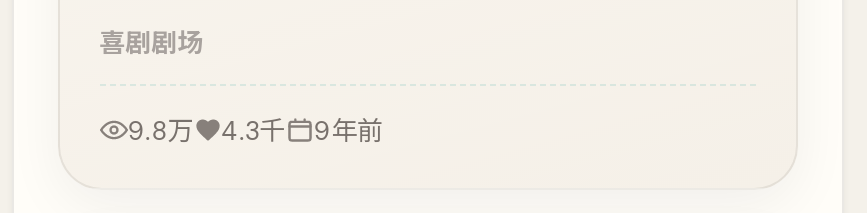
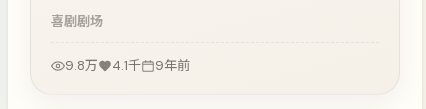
[127,114,383,148] 9.8万 4.3千 9年前 -> [65,57,190,74] 9.8万 4.1千 9年前

